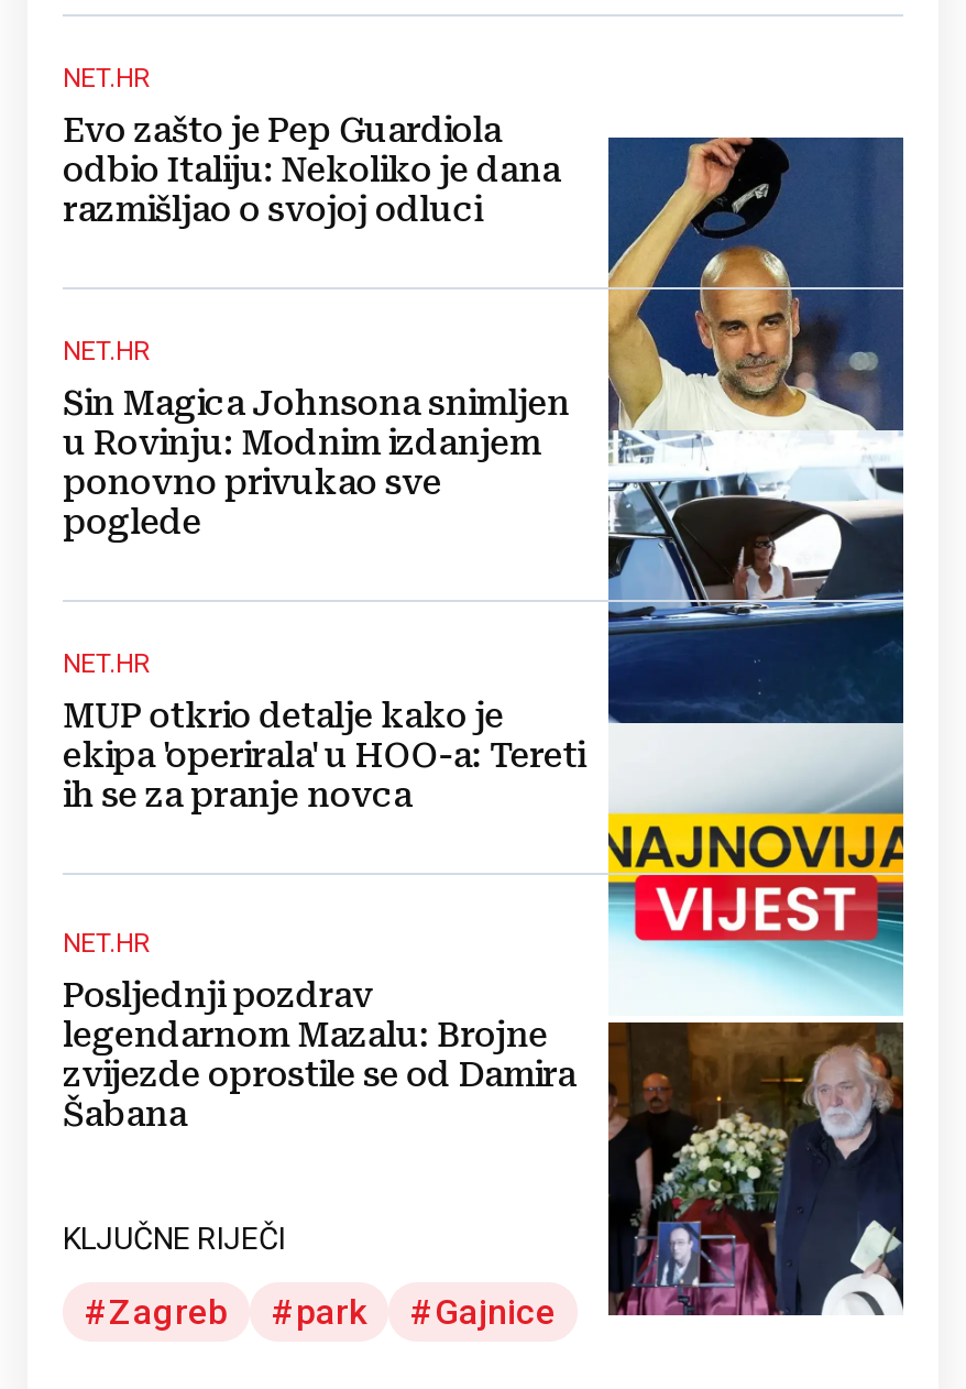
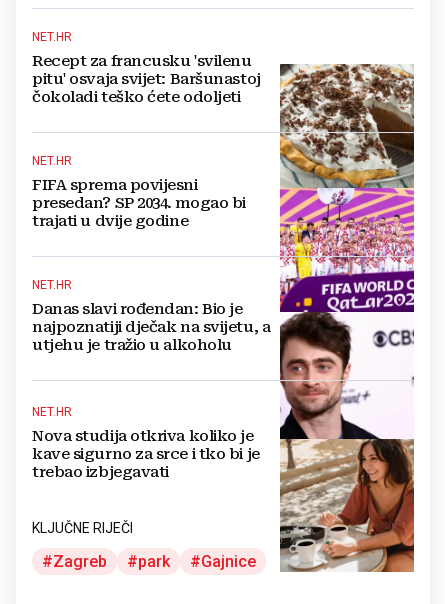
[63,111,560,229] Evo zašto je Pep Guardiola | odbio Italiju: Nekoliko je dana | razmišljao o svojoj odluci -> [32,52,261,106] Recept za francusku 'svilenu | pitu' osvaja svijet: Baršunastoj | čokoladi teško ćete odoljeti
[63,135,905,1335] [image] | MUP otkrio detalje kako je | ekipa 'operirala' u HOO-a: Tereti | ih se za pranje novca -> [32,63,415,573] [image] | Danas slavi rođendan: Bio je | najpoznatiji dječak na svijetu, a | utjehu je tražio u alkoholu
[63,383,570,542] Sin Magica Johnsona snimljen | u Rovinju: Modnim izdanjem | ponovno privukao sve | poglede -> [32,176,246,230] FIFA sprema povijesni | presedan? SP 2034. mogao bi | trajati u dvije godine
[63,976,576,1134] Posljednji pozdrav | legendarnom Mazalu: Brojne | zvijezde oprostile se od Damira | Šabana -> [32,427,260,481] Nova studija otkriva koliko je | kave sigurno za srce i tko bi je | trebao izbjegavati

